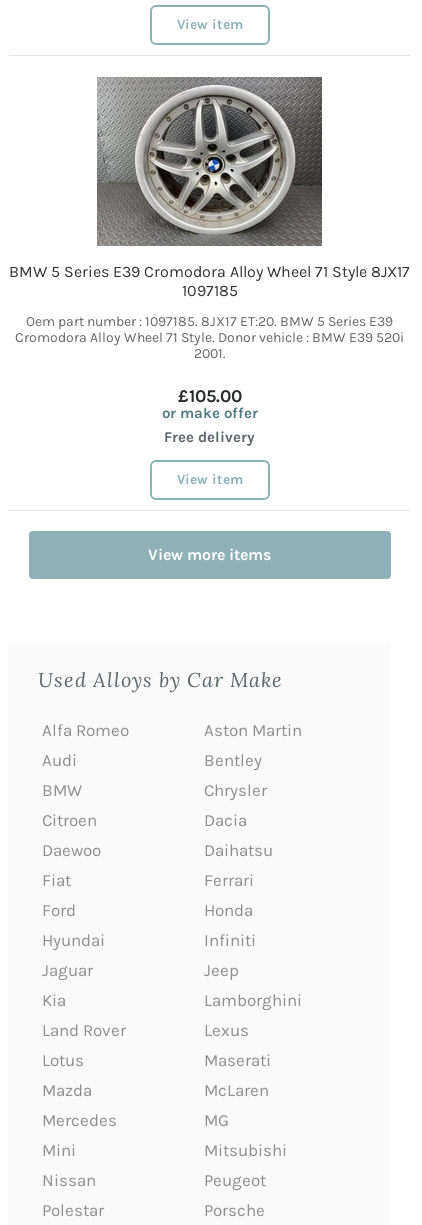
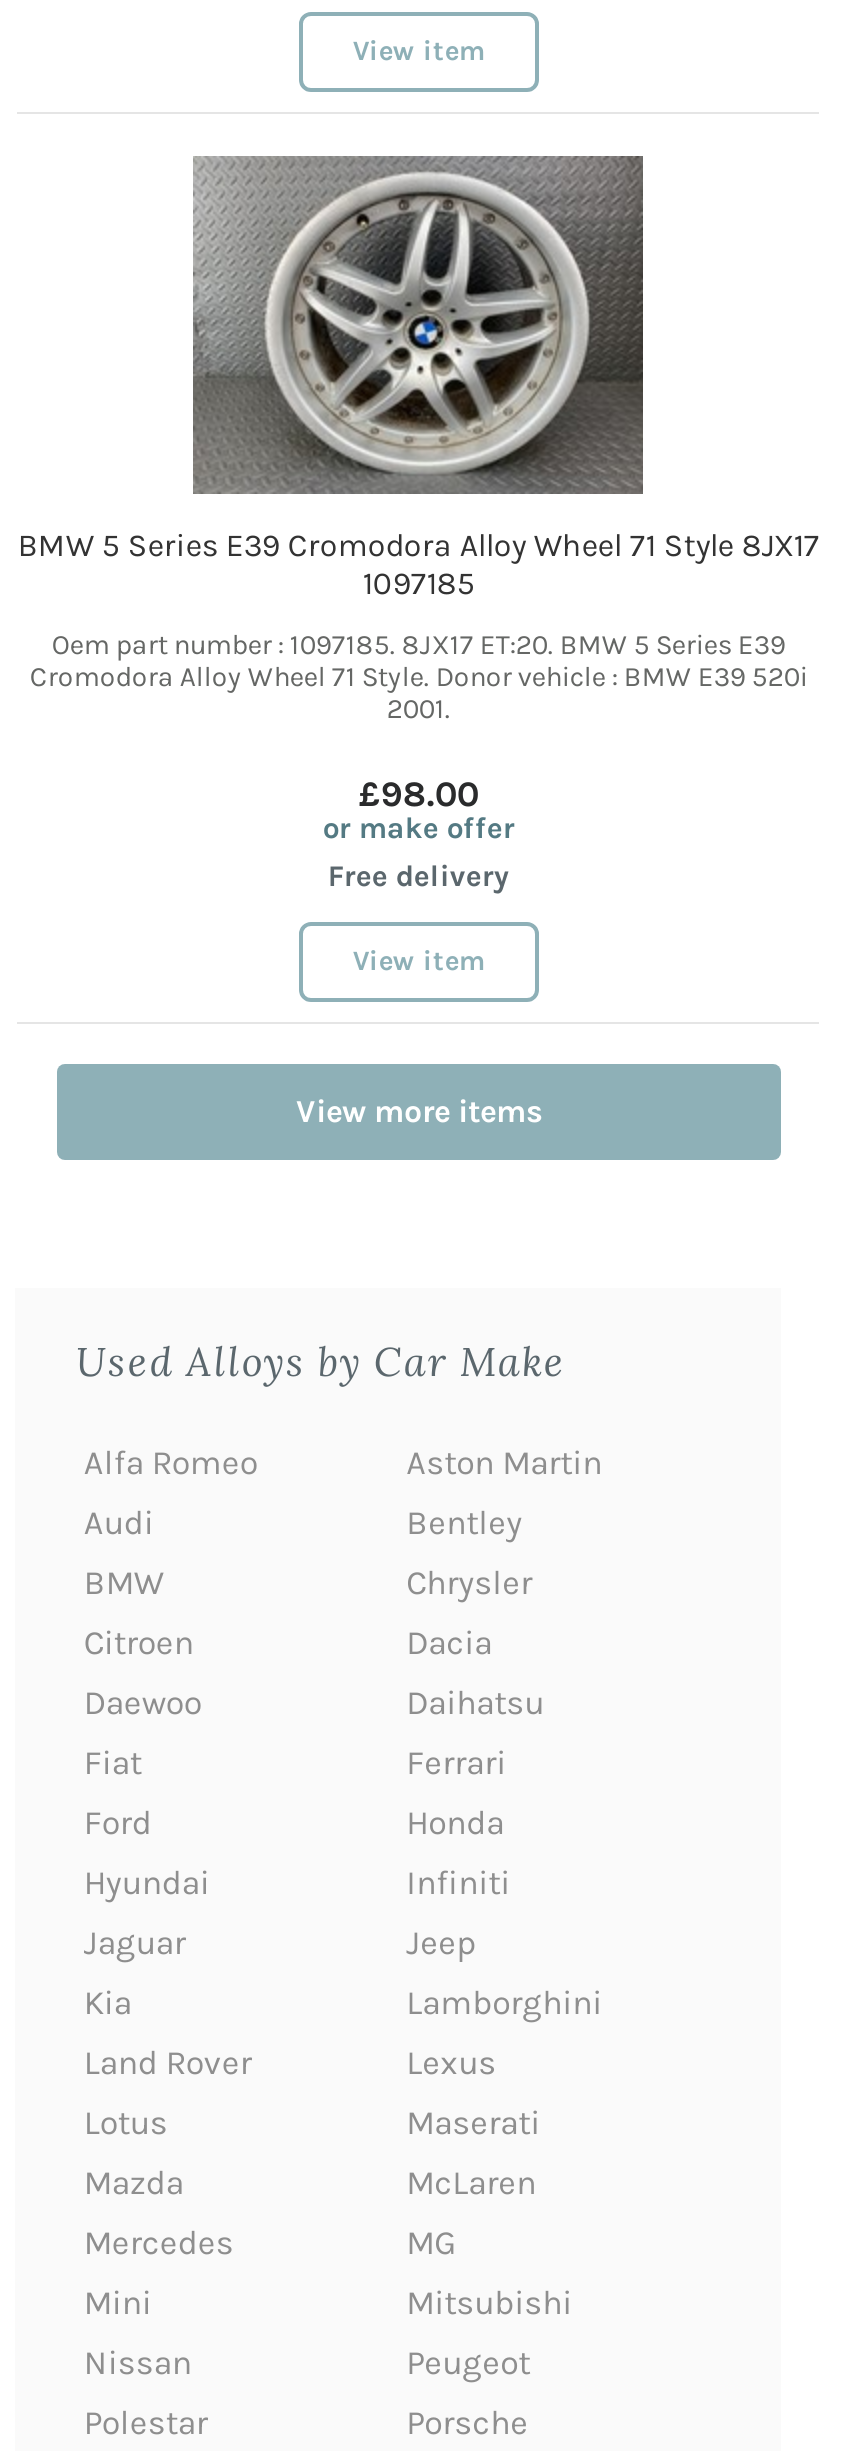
[134,98,286,233] [image] -> [265,198,569,470] [image]
[178,385,242,407] £105.00 -> [359,772,479,816] £98.00

